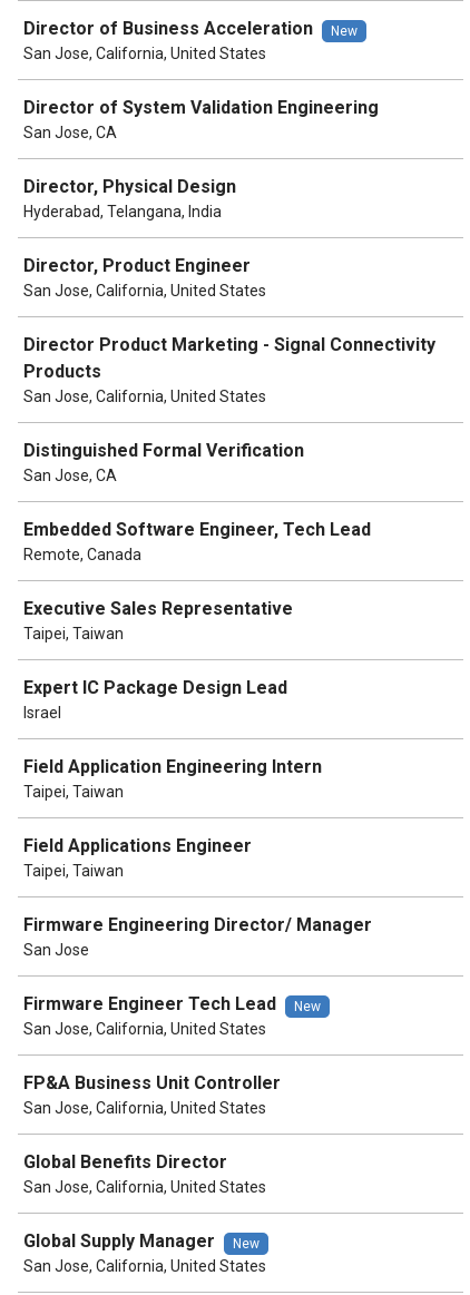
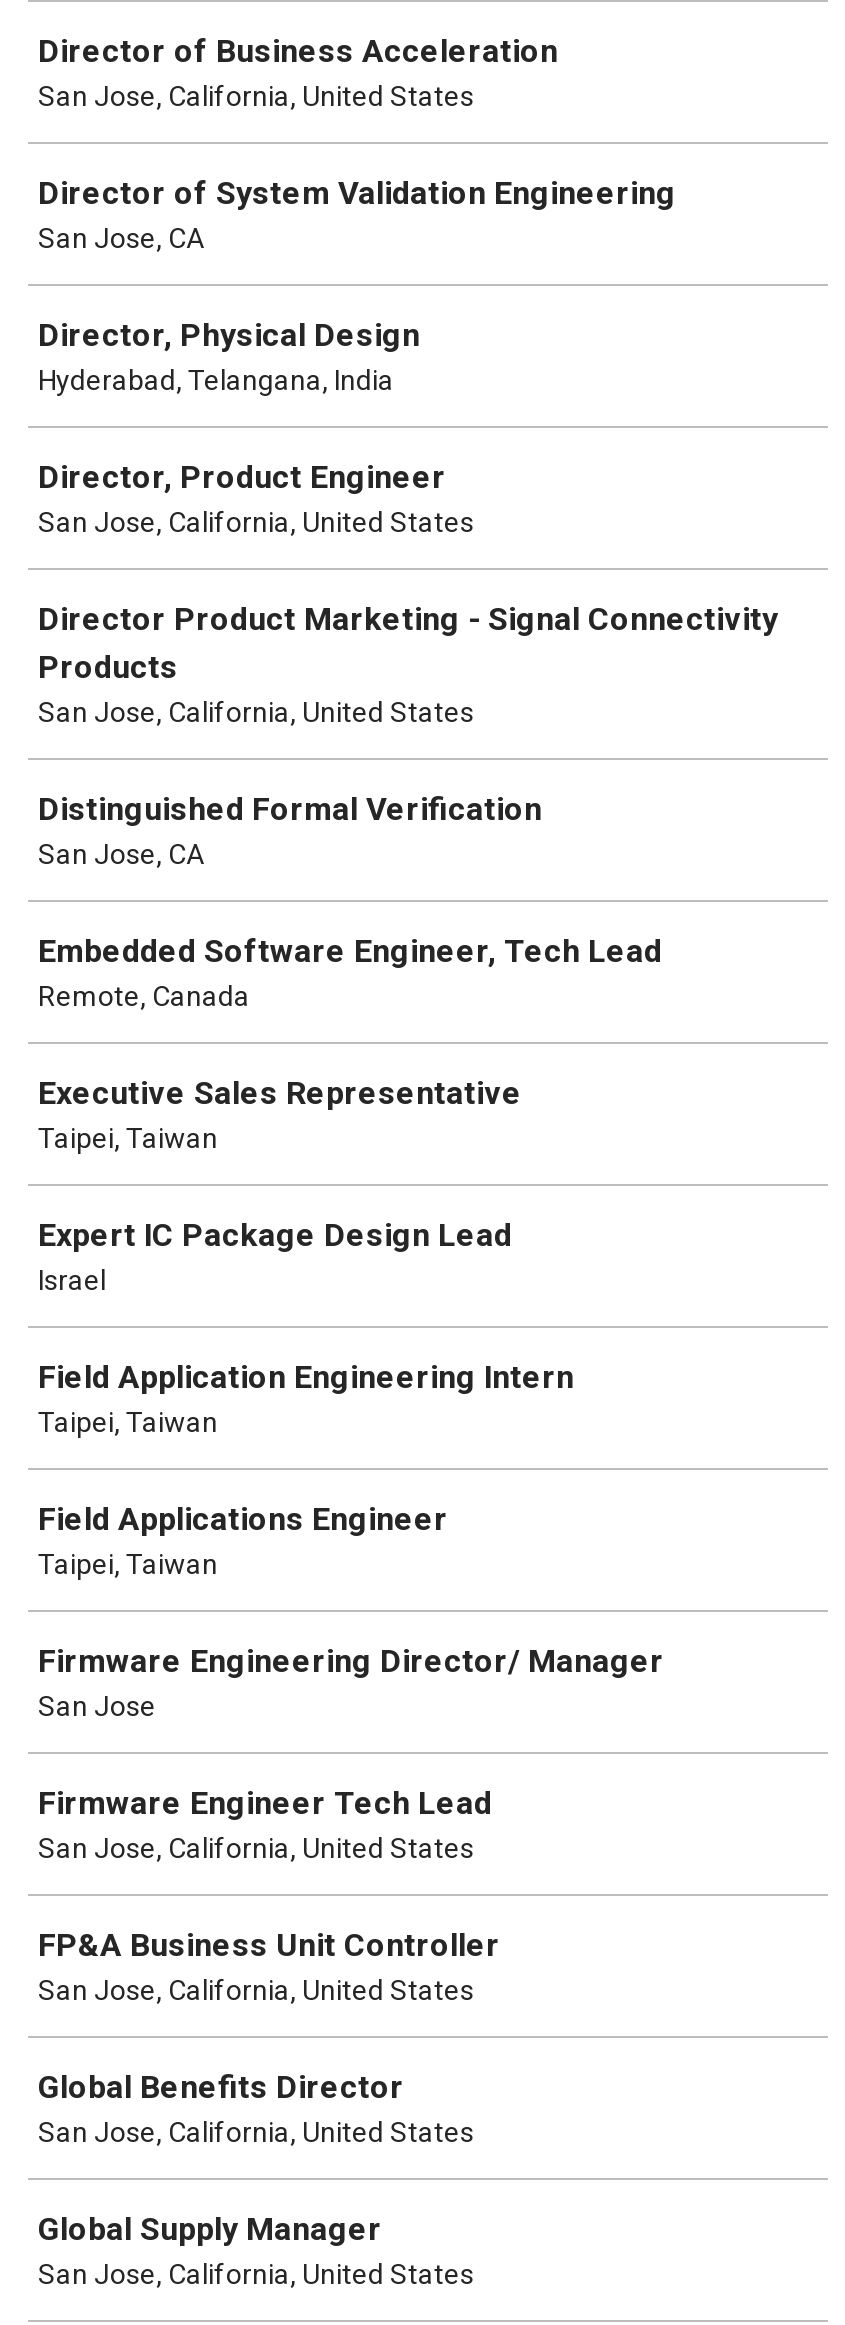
[331,23,358,39] New -> none
[294,999,321,1014] New -> none
[233,1236,260,1252] New -> none

